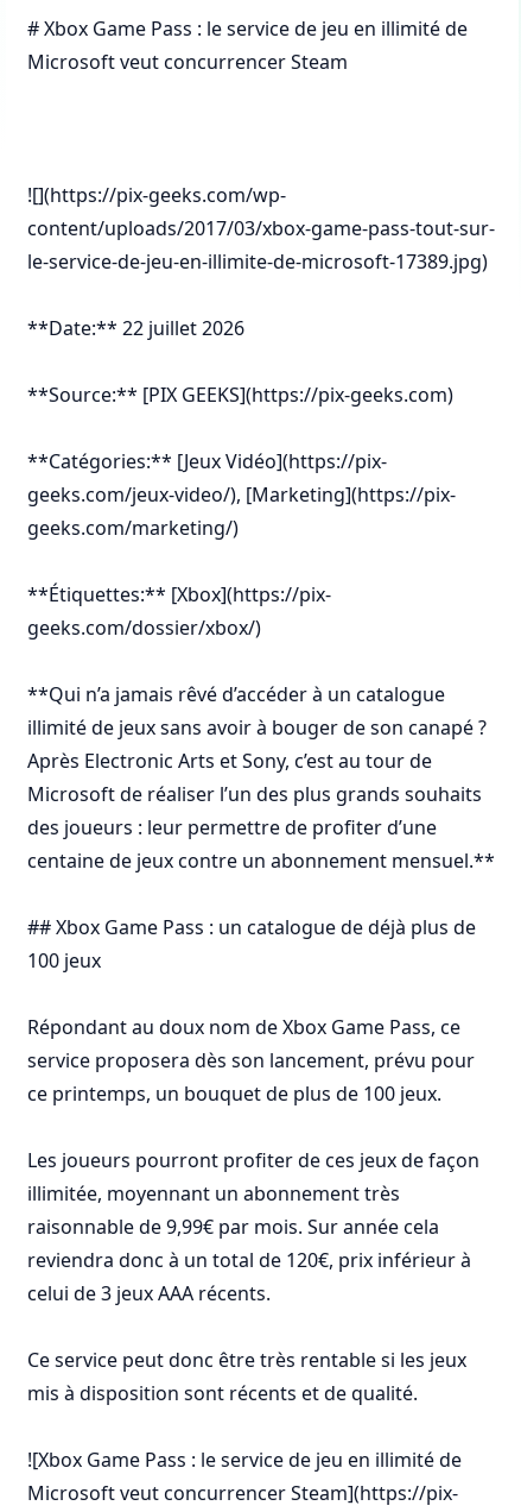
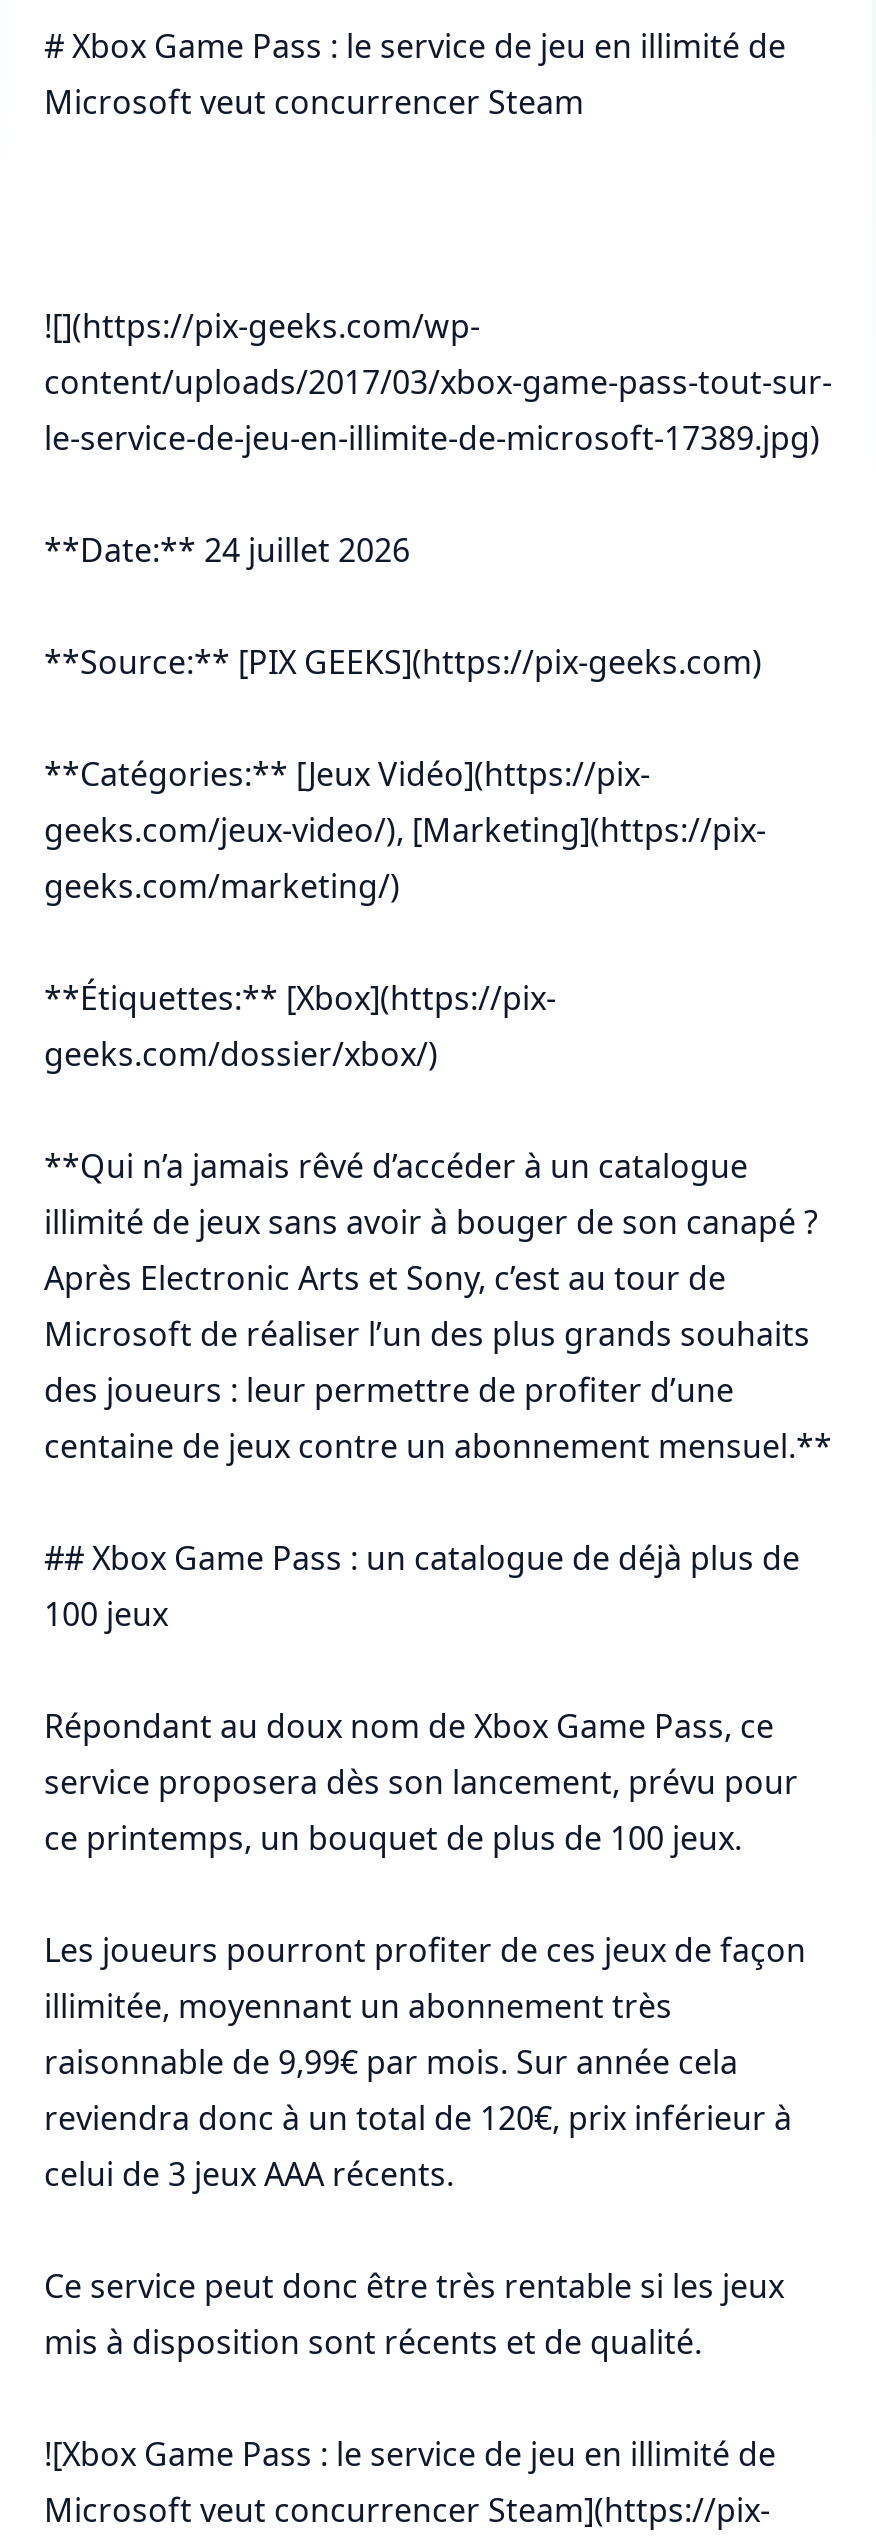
[27,315,244,341] **Date:** 22 juillet 2026 -> [44,528,410,572] **Date:** 24 juillet 2026

